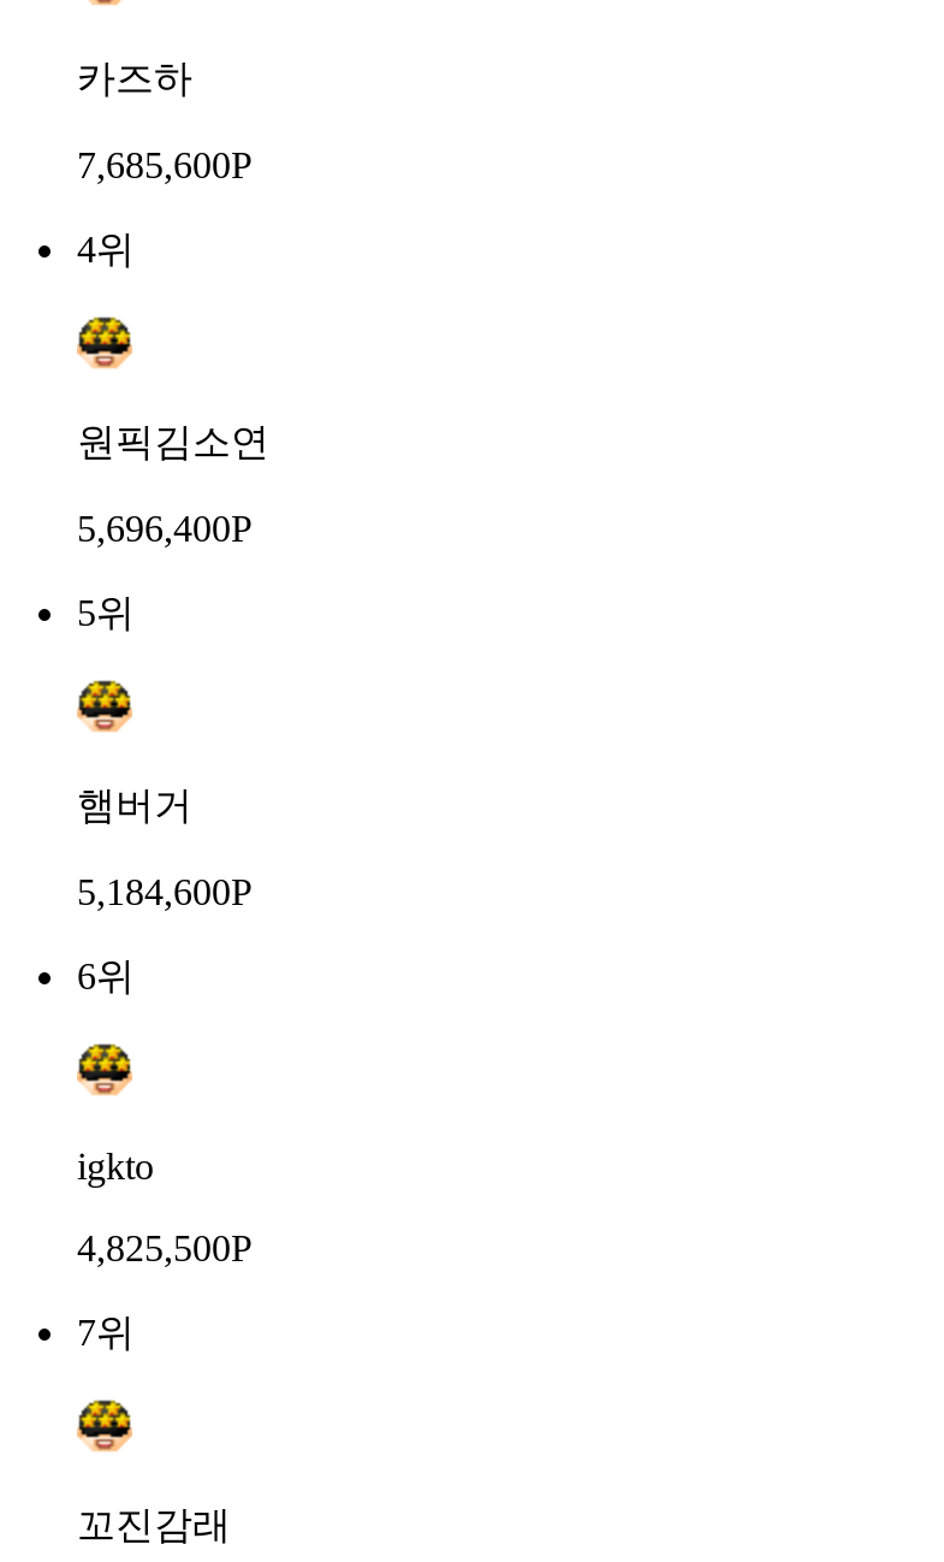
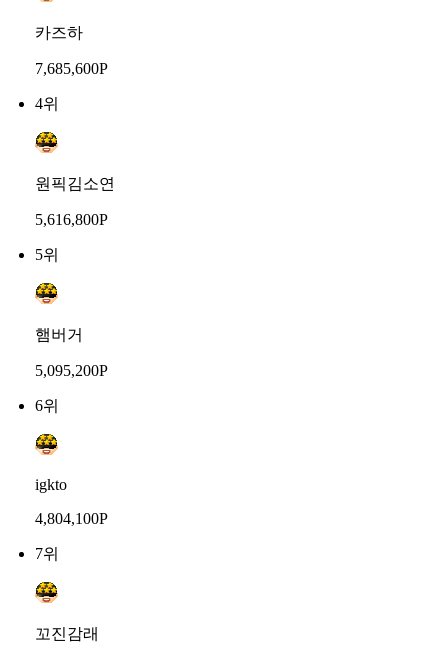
[77,509,253,550] 5,696,400P -> [35,211,108,228] 5,616,800P
[77,872,253,913] 5,184,600P -> [35,362,108,379] 5,095,200P
[77,1228,253,1269] 4,825,500P -> [35,510,108,527] 4,804,100P

